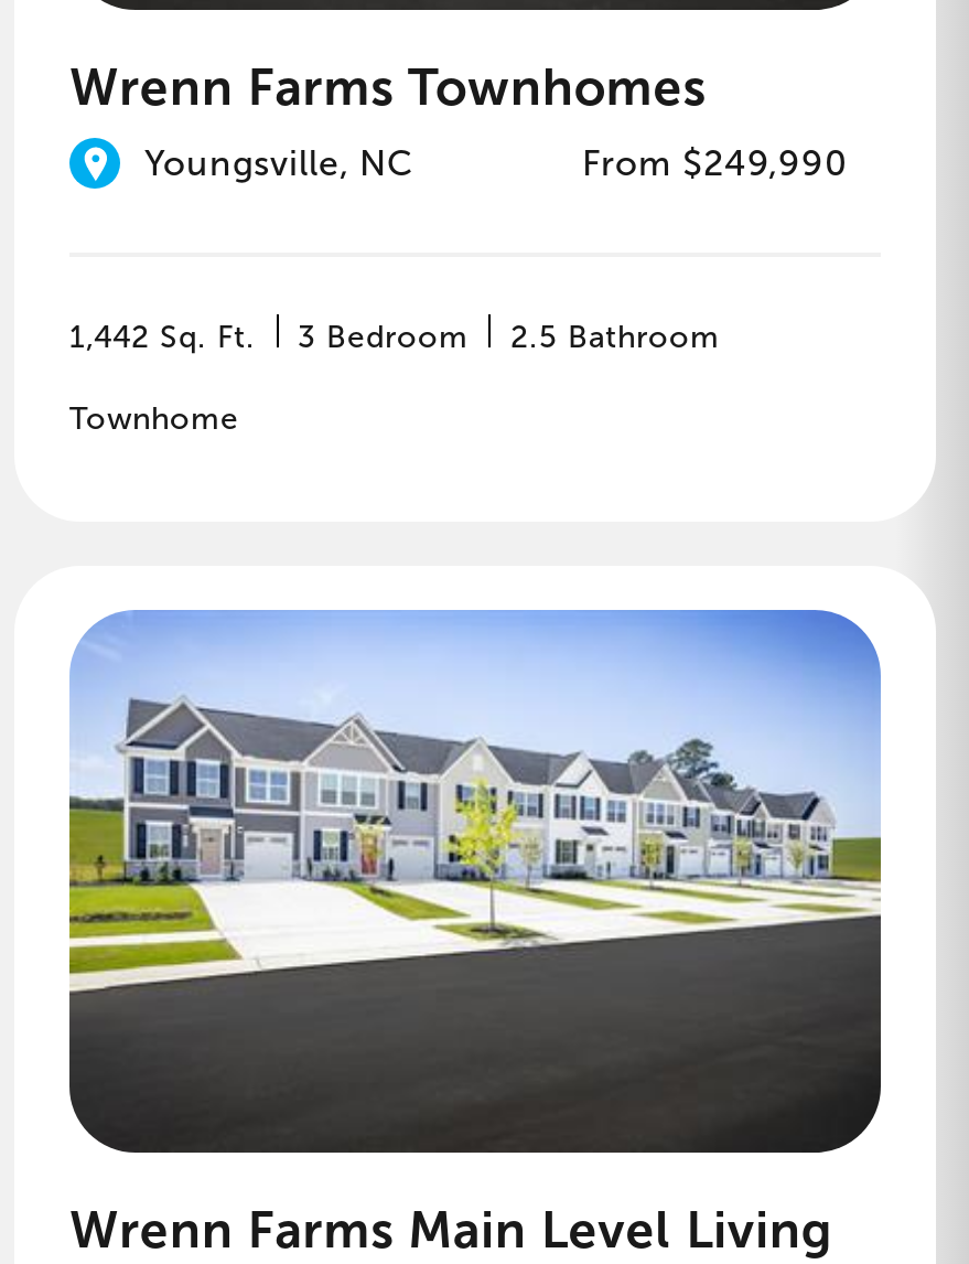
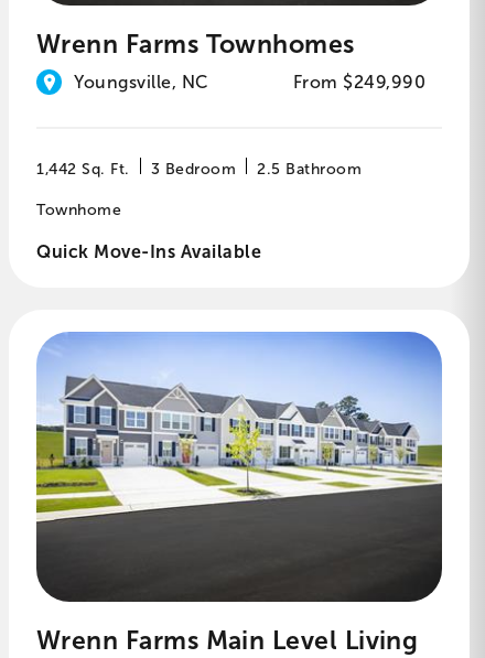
none -> [36,242,261,261] Quick Move-Ins Available

